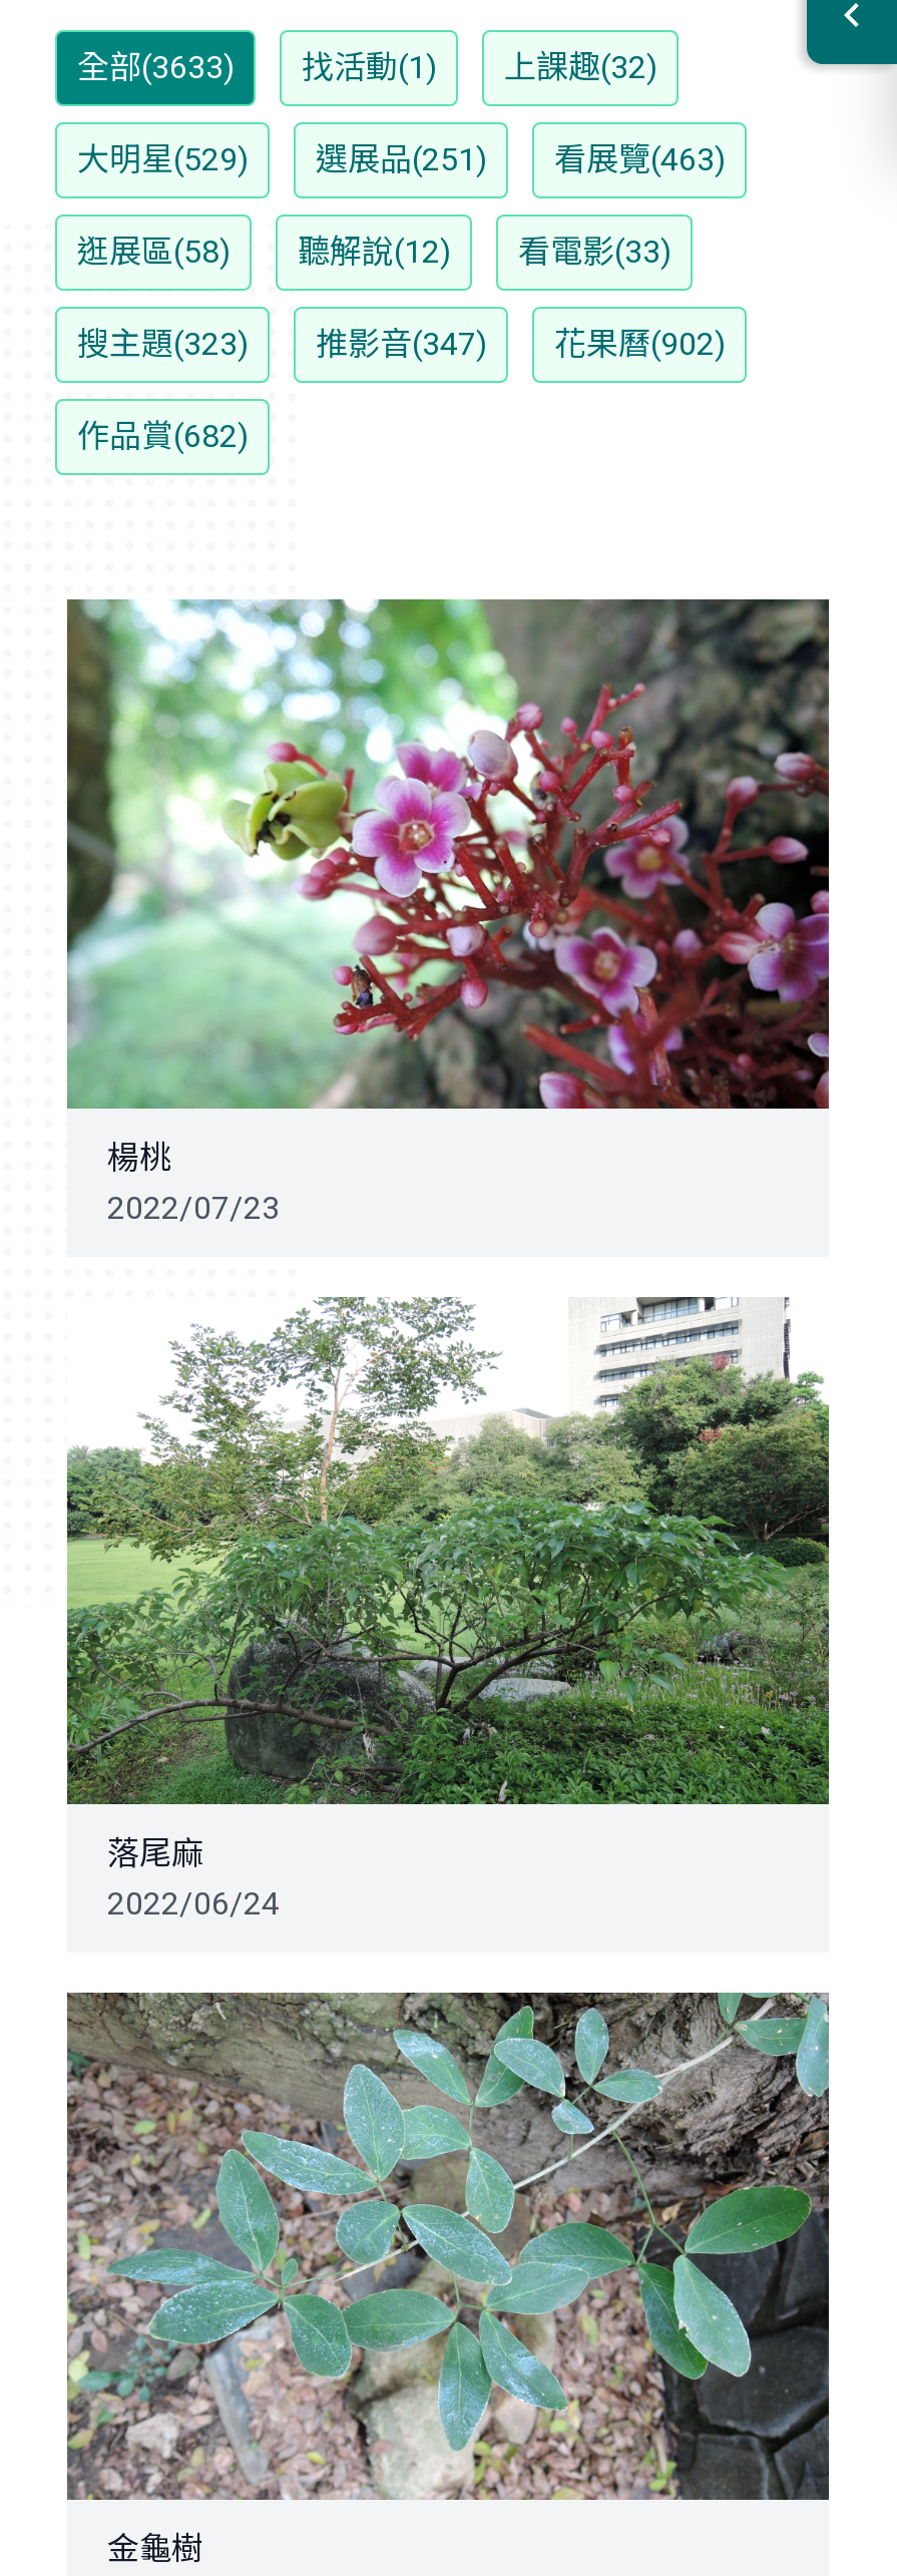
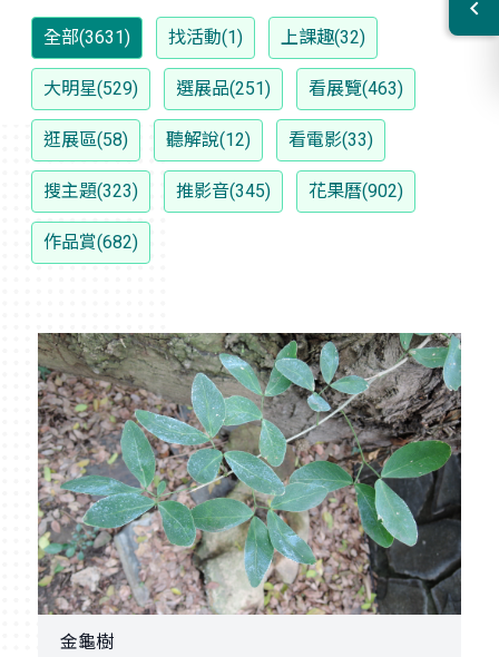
[77,48,656,86] 全部(3633) 找活動(1) 上課趣(32) -> [43,27,365,48] 全部(3631) 找活動(1) 上課趣(32)
[77,325,725,363] 搜主題(323) 推影音(347) 花果曆(902) -> [43,180,403,202] 搜主題(323) 推影音(345) 花果曆(902)
[65,597,831,1226] [image] | 楊桃 | 2022/07/23 -> none
[65,1295,831,1922] [image] | 落尾麻 | 2022/06/24 -> none

